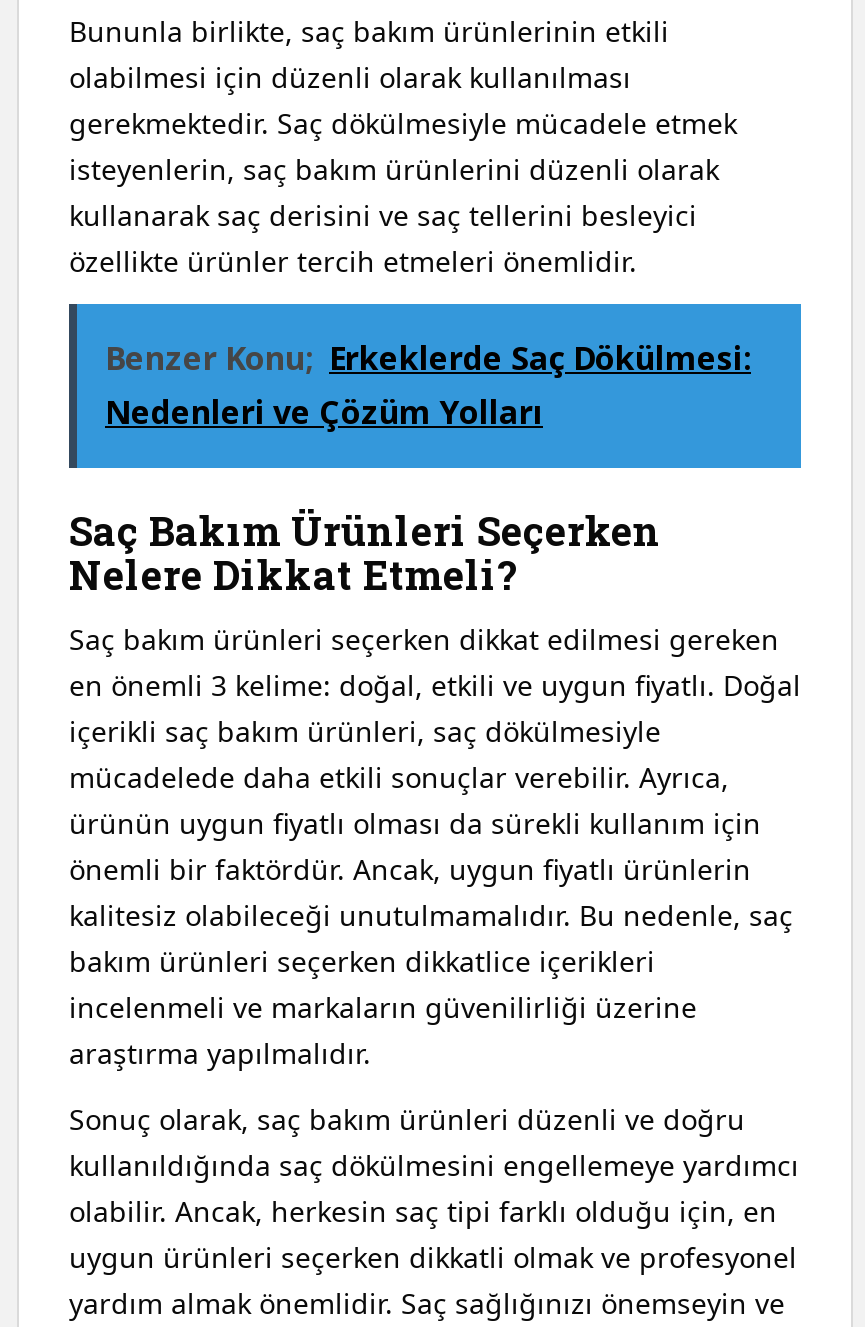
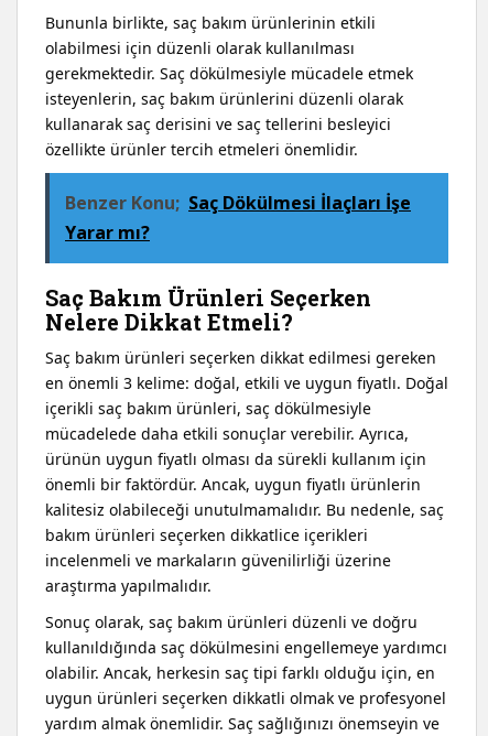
[105,336,751,434] Benzer Konu; Erkeklerde Saç Dökülmesi: | Nedenleri ve Çözüm Yolları -> [65,190,411,244] Benzer Konu; Saç Dökülmesi İlaçları İşe | Yarar mı?

